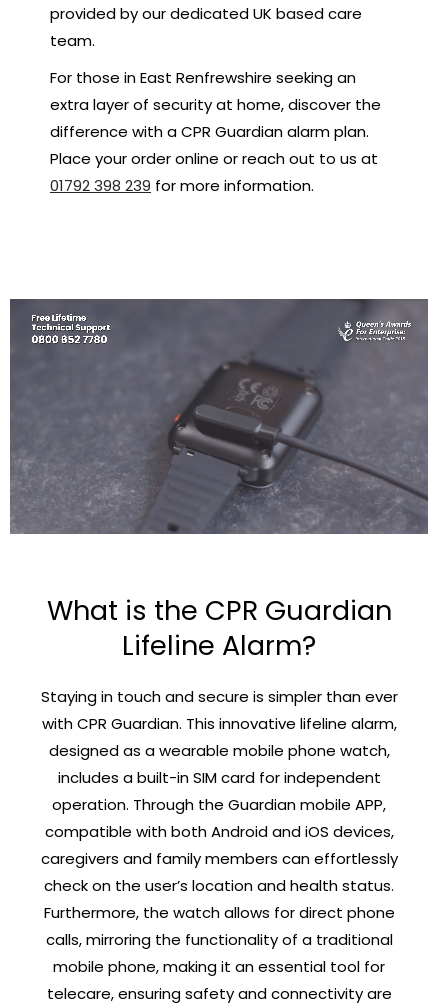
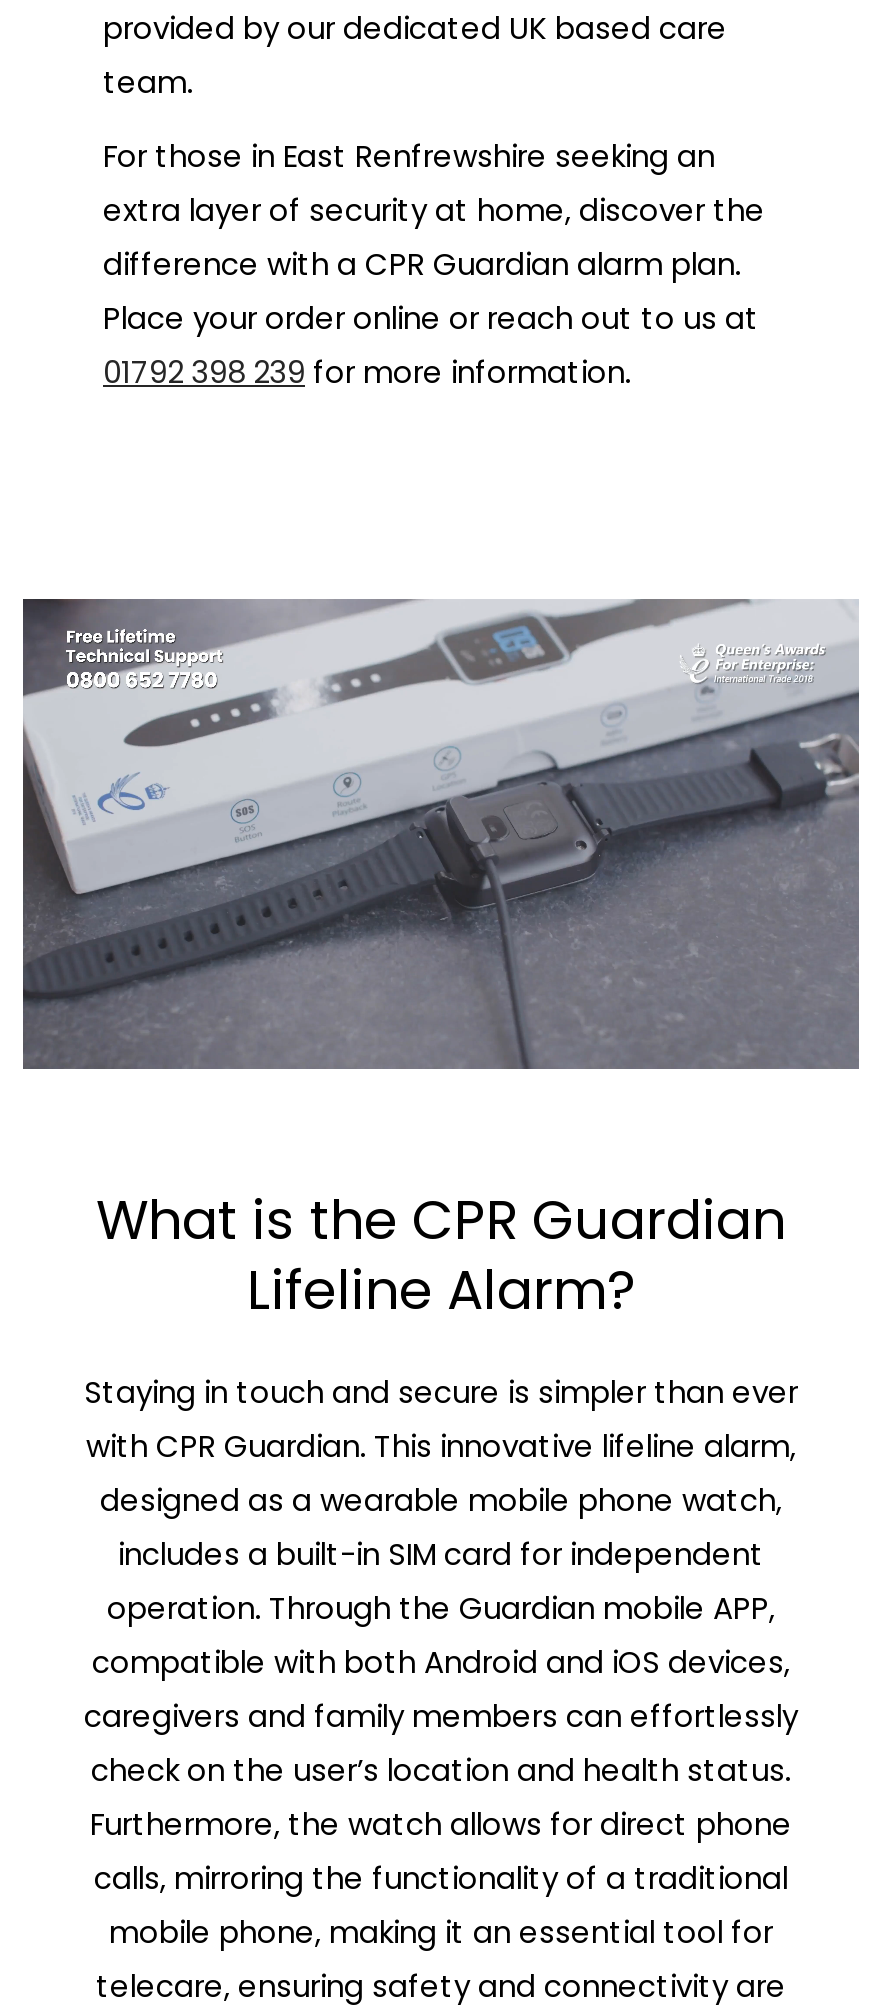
[10,298,428,533] [image] -> [23,598,859,1070] [image]

